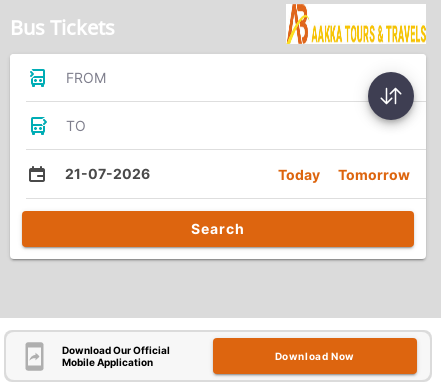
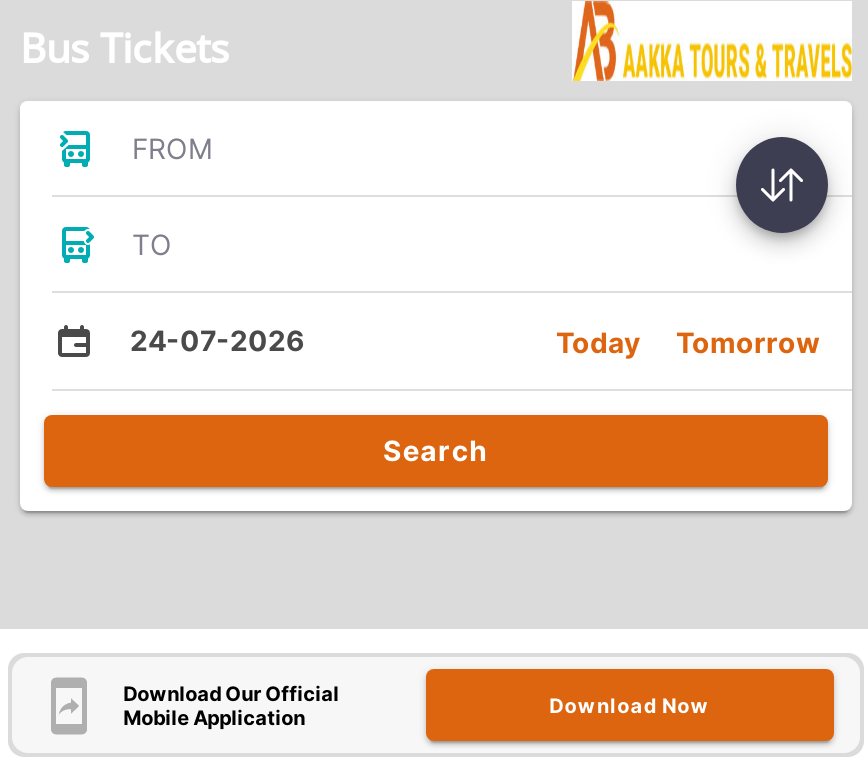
[65,165,150,182] 21-07-2026 -> [130,323,304,357] 24-07-2026

